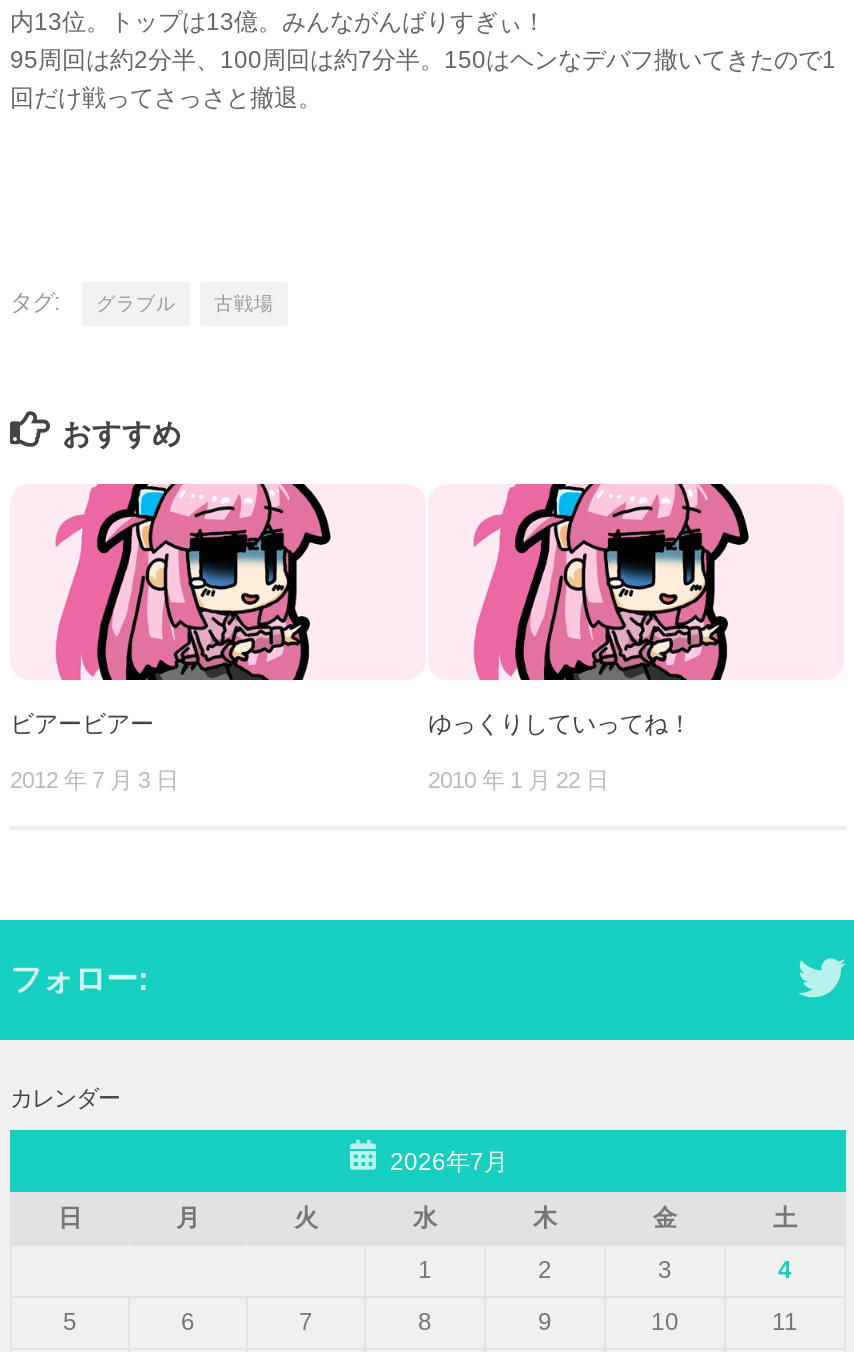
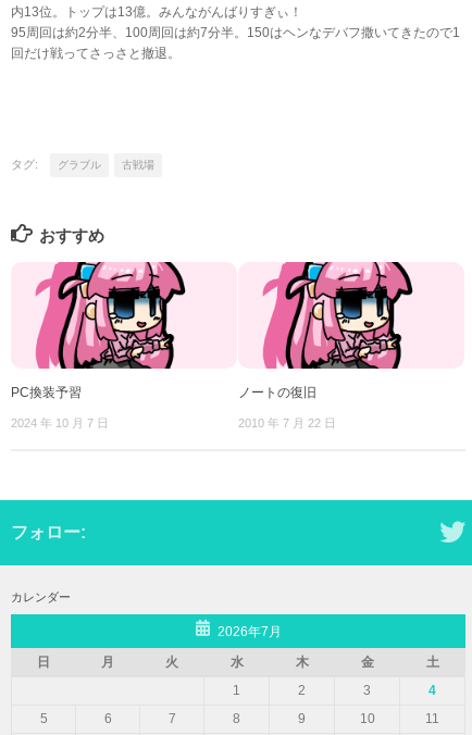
[10,709,154,737] ビアービアー -> [11,385,82,400] PC換装予習
[428,709,692,737] ゆっくりしていってね！ -> [238,385,316,400] ノートの復旧
[10,767,178,791] 2012 年 7 月 3 日 -> [11,417,109,430] 2024 年 10 月 7 日
[428,767,608,791] 2010 年 1 月 22 日 -> [238,417,336,430] 2010 年 7 月 22 日

